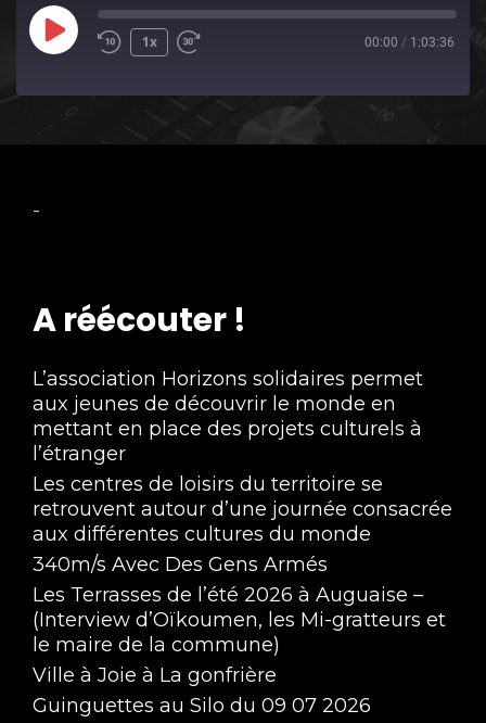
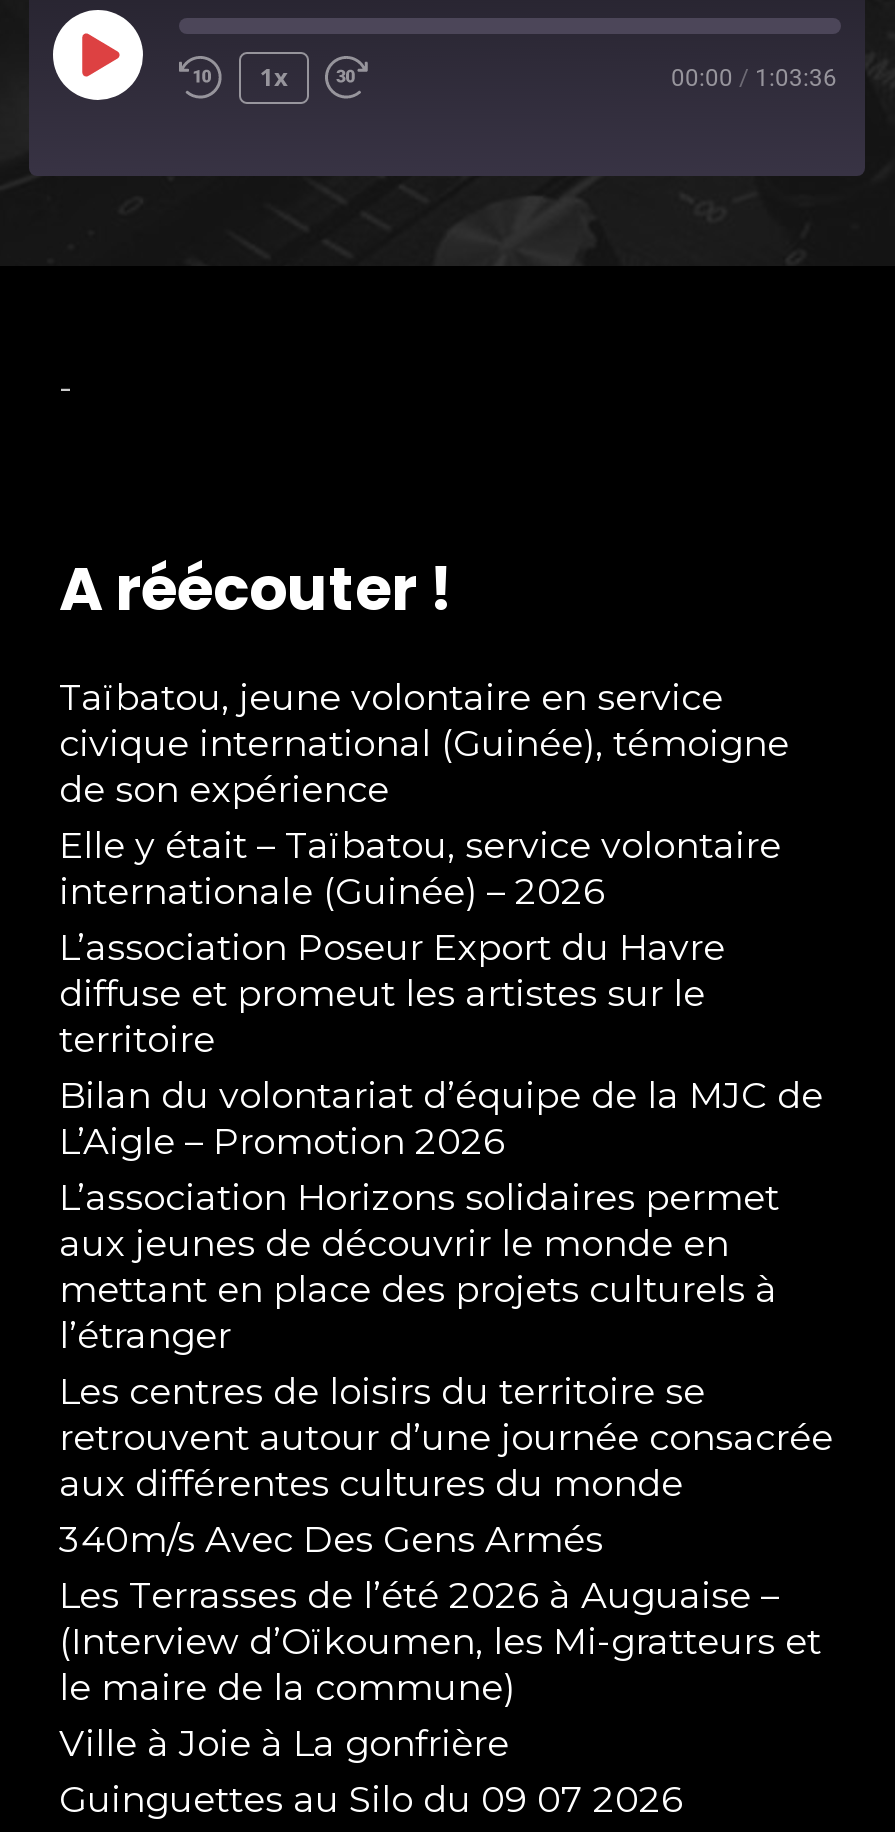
none -> [59,676,823,1164] Taïbatou, jeune volontaire en service | civique international (Guinée), témoigne | de son expérience | Elle y était – Taïbatou, service volontaire | internationale (Guinée) – 2026 | L’association Poseur Export du Havre | diffuse et promeut les artistes sur le | territoire | Bilan du volontariat d’équipe de la MJC de | L’Aigle – Promotion 2026

